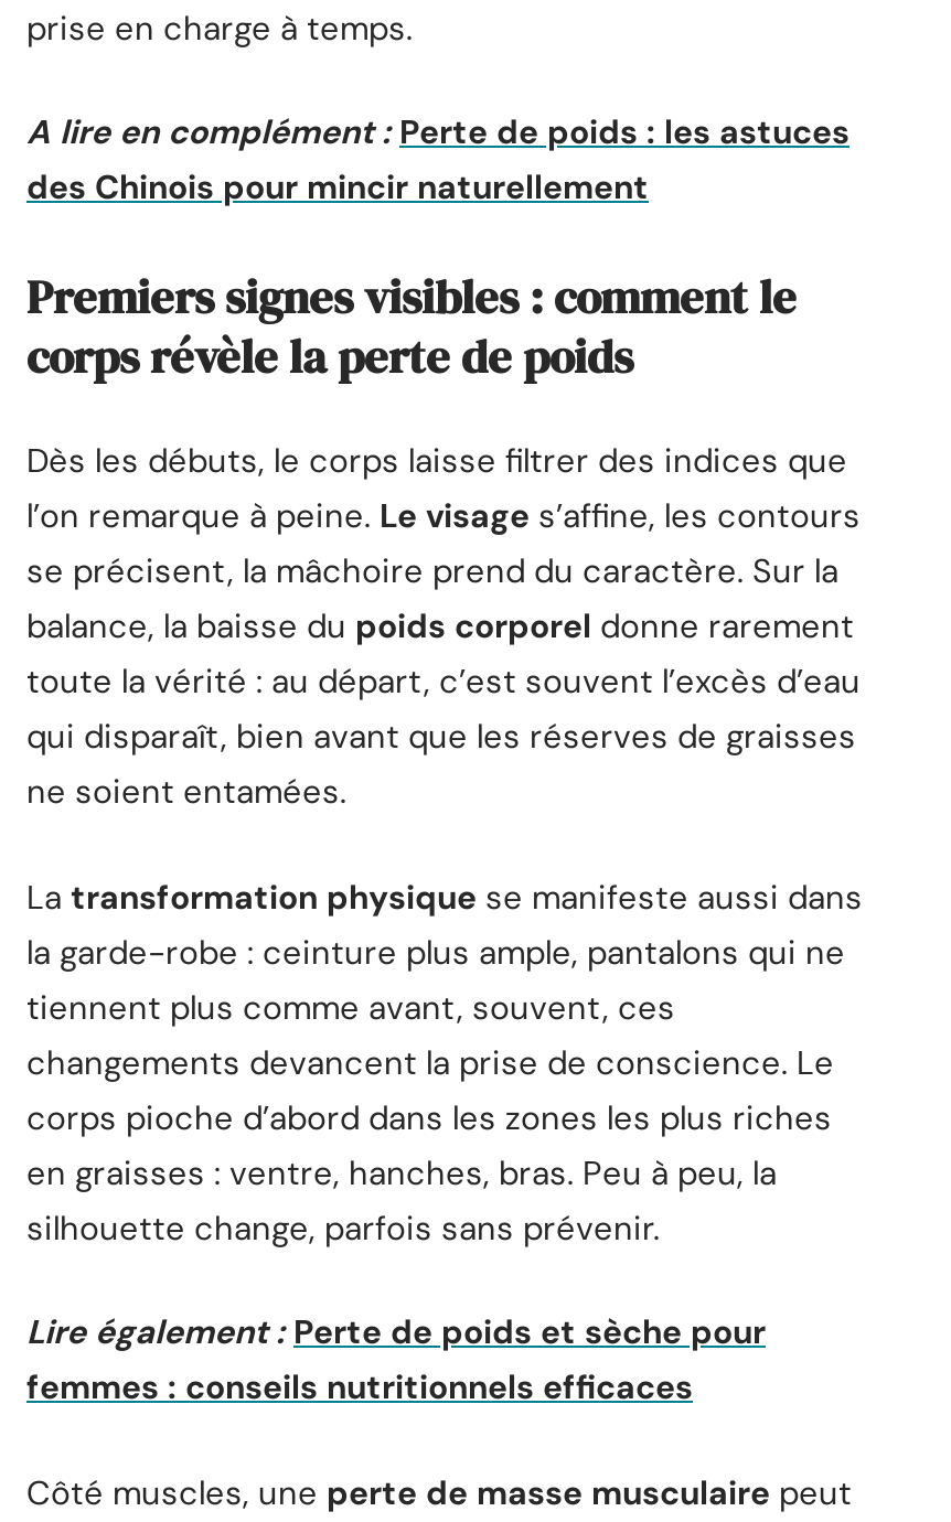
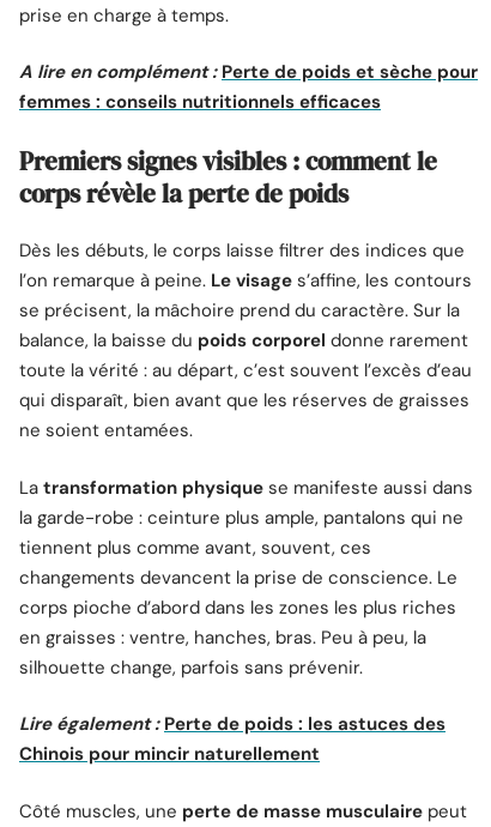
[26,111,850,210] A lire en complément : Perte de poids : les astuces | des Chinois pour mincir naturellement -> [19,60,478,84] A lire en complément : Perte de poids et sèche pour
[26,1311,766,1355] Lire également : Perte de poids et sèche pour -> [19,712,445,766] Lire également : Perte de poids : les astuces des | Chinois pour mincir naturellement
moved [26,1366,693,1410] -> [19,90,381,114]: femmes : conseils nutritionnels efficaces

